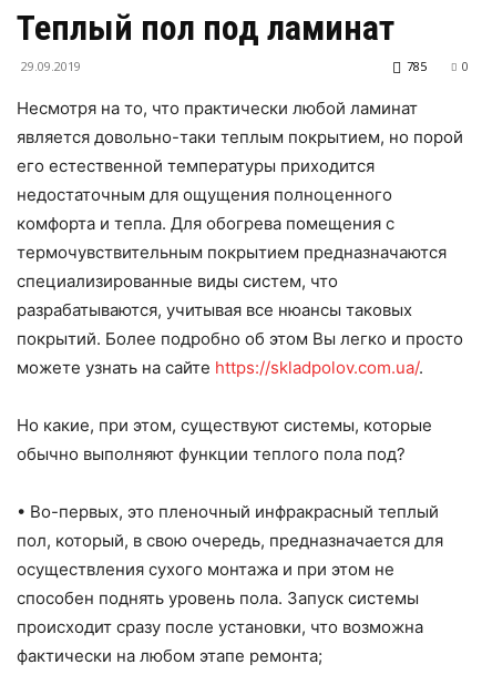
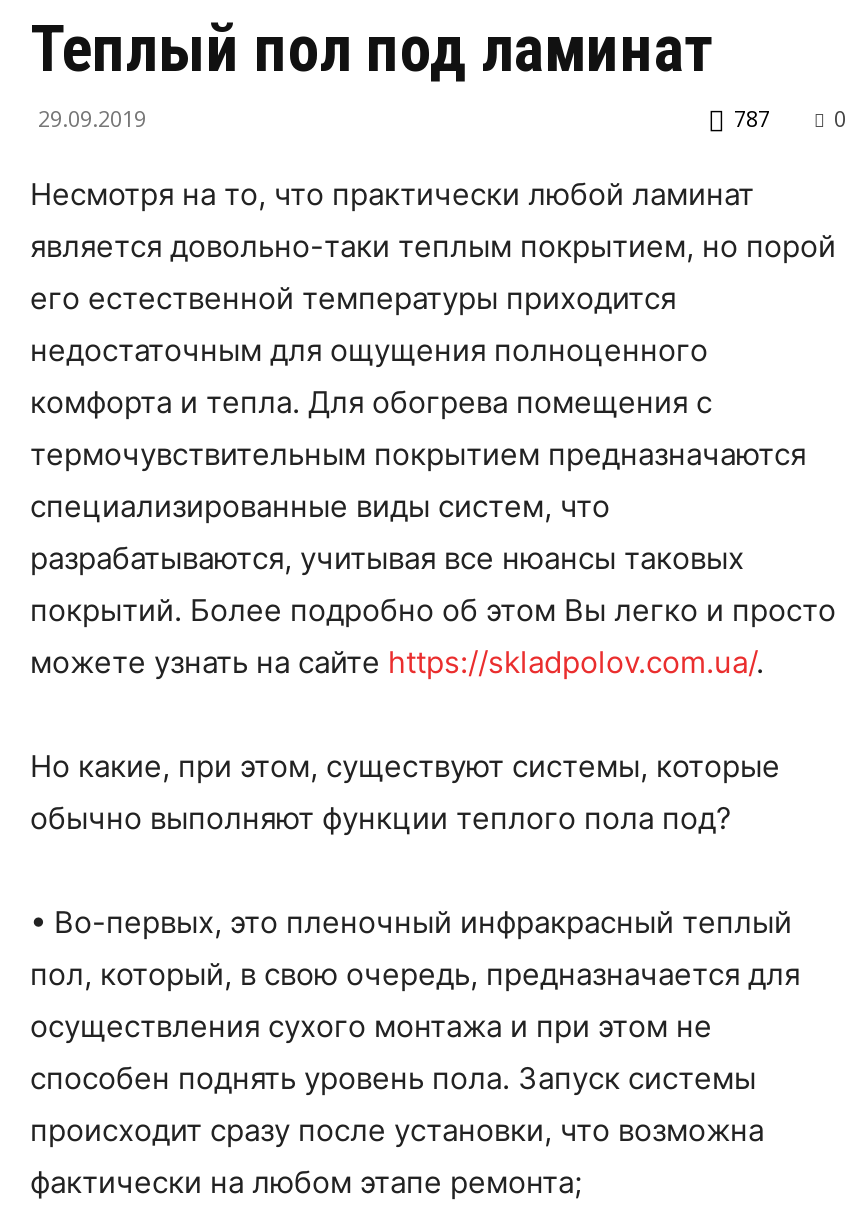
[407,58,427,74] 785 -> [734,103,770,133] 787

